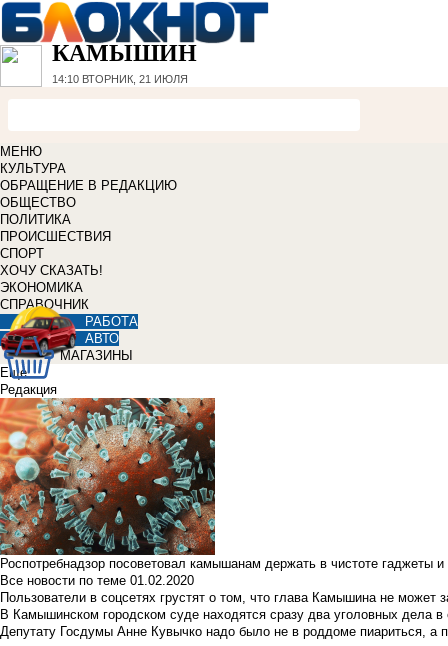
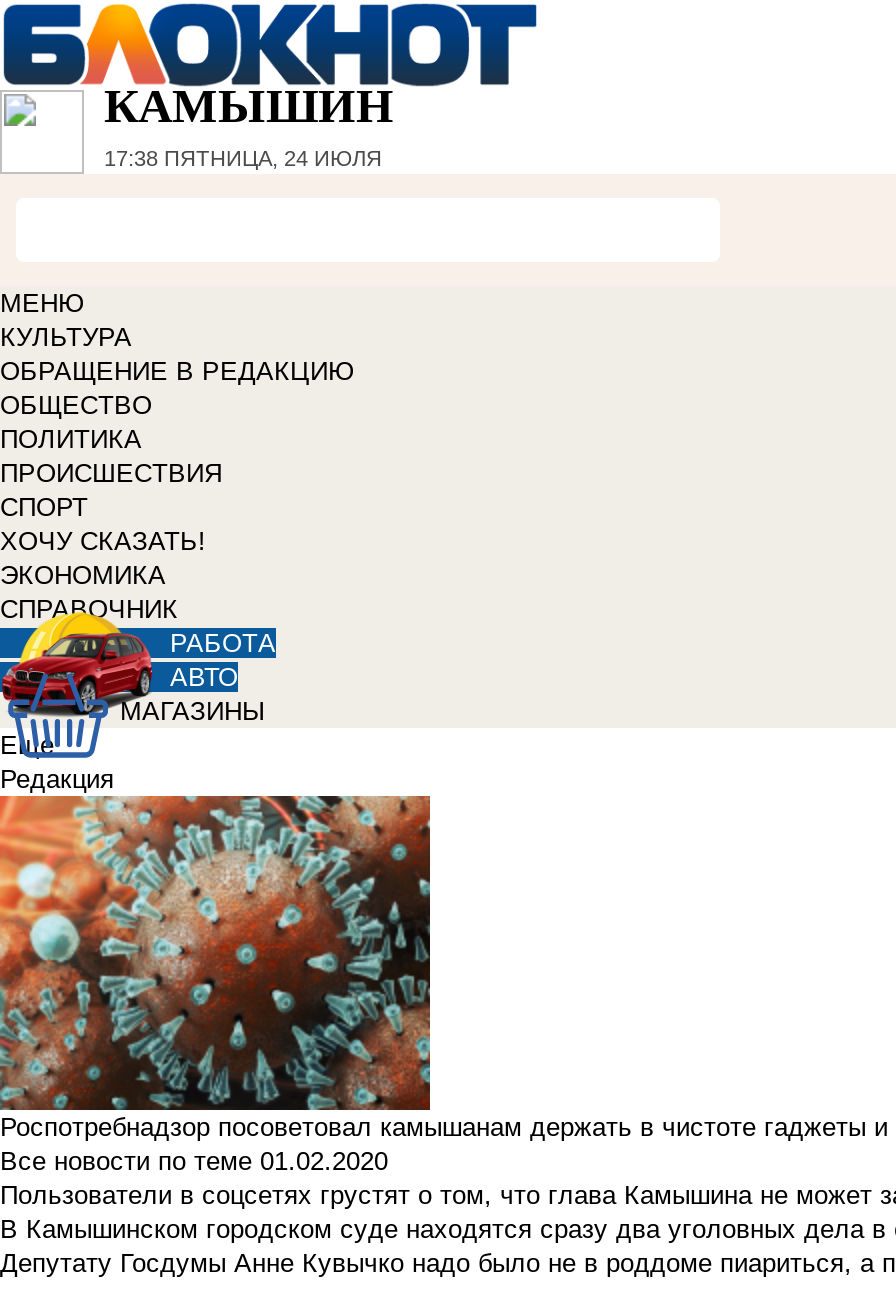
[52,73,188,85] 14:10 ВТОРНИК, 21 ИЮЛЯ -> [104,147,382,171] 17:38 ПЯТНИЦА, 24 ИЮЛЯ

